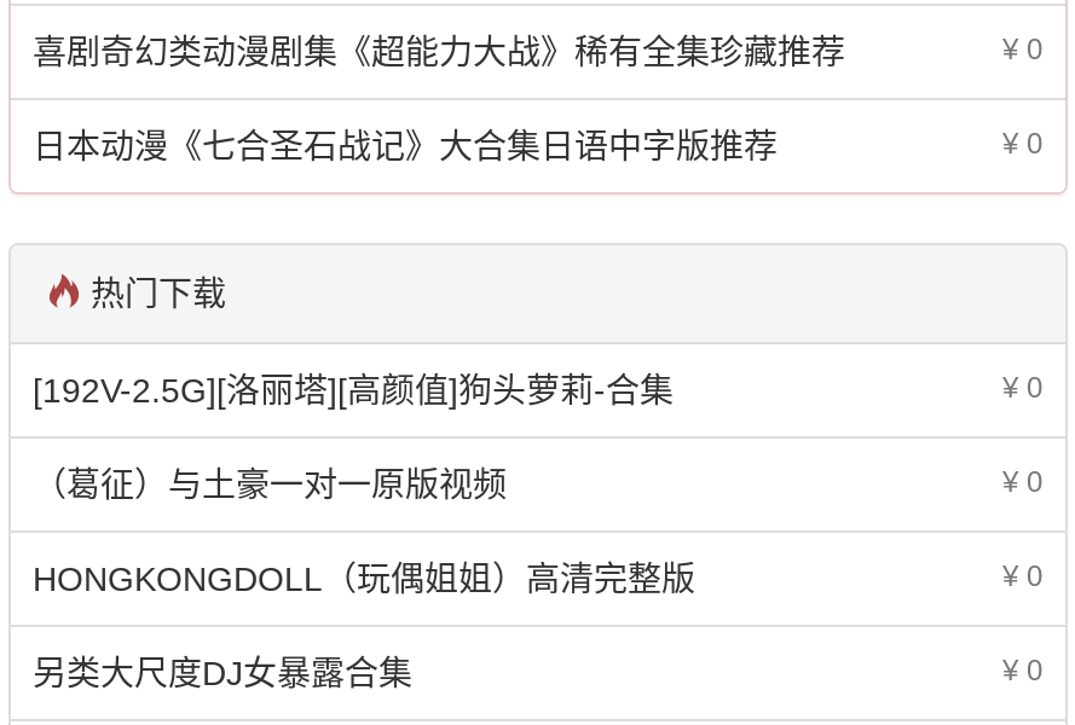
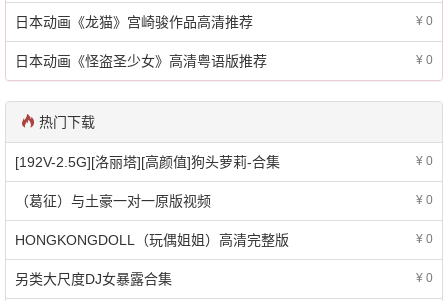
[33,32,845,71] 喜剧奇幻类动漫剧集《超能力大战》稀有全集珍藏推荐 -> [15,14,253,30] 日本动画《龙猫》宫崎骏作品高清推荐
[33,126,778,165] 日本动漫《七合圣石战记》大合集日语中字版推荐 -> [15,53,267,69] 日本动画《怪盗圣少女》高清粤语版推荐

